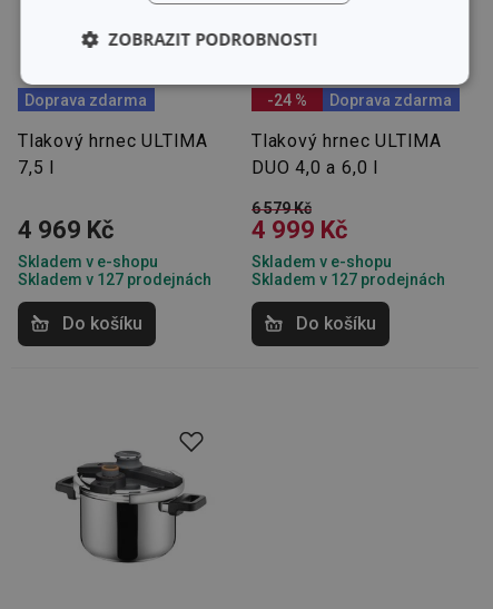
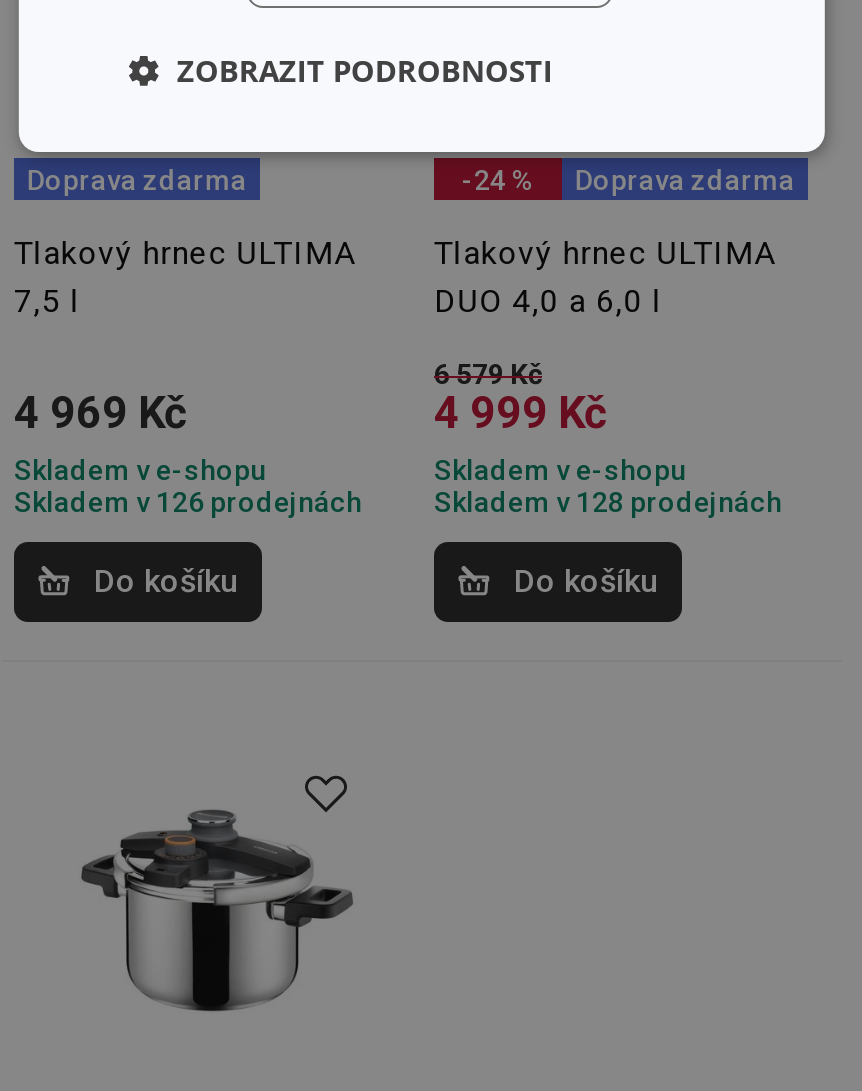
[18,271,211,288] Skladem v 127 prodejnách -> [14,486,362,518] Skladem v 126 prodejnách
[252,271,445,288] Skladem v 127 prodejnách -> [434,486,782,518] Skladem v 128 prodejnách

